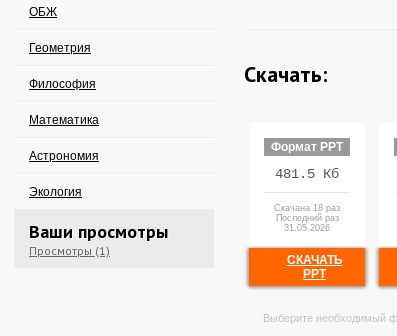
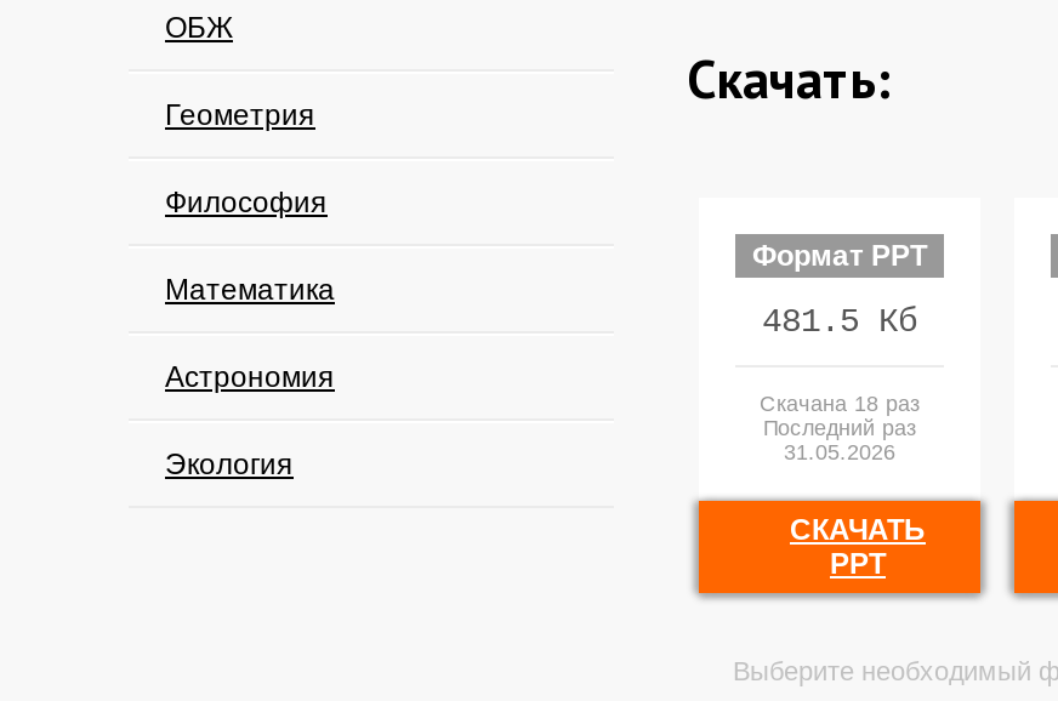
[29,220,168,258] Ваши просмотры | Просмотры (1) -> none

